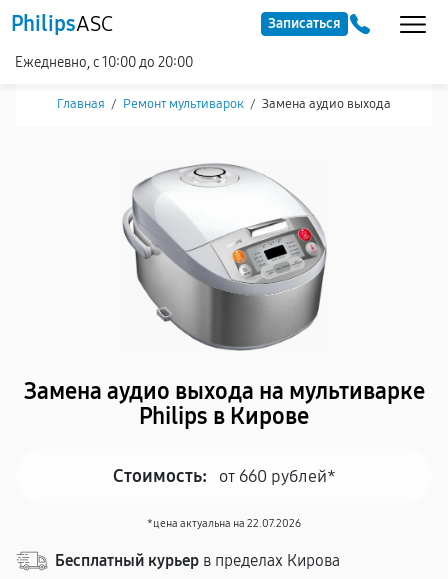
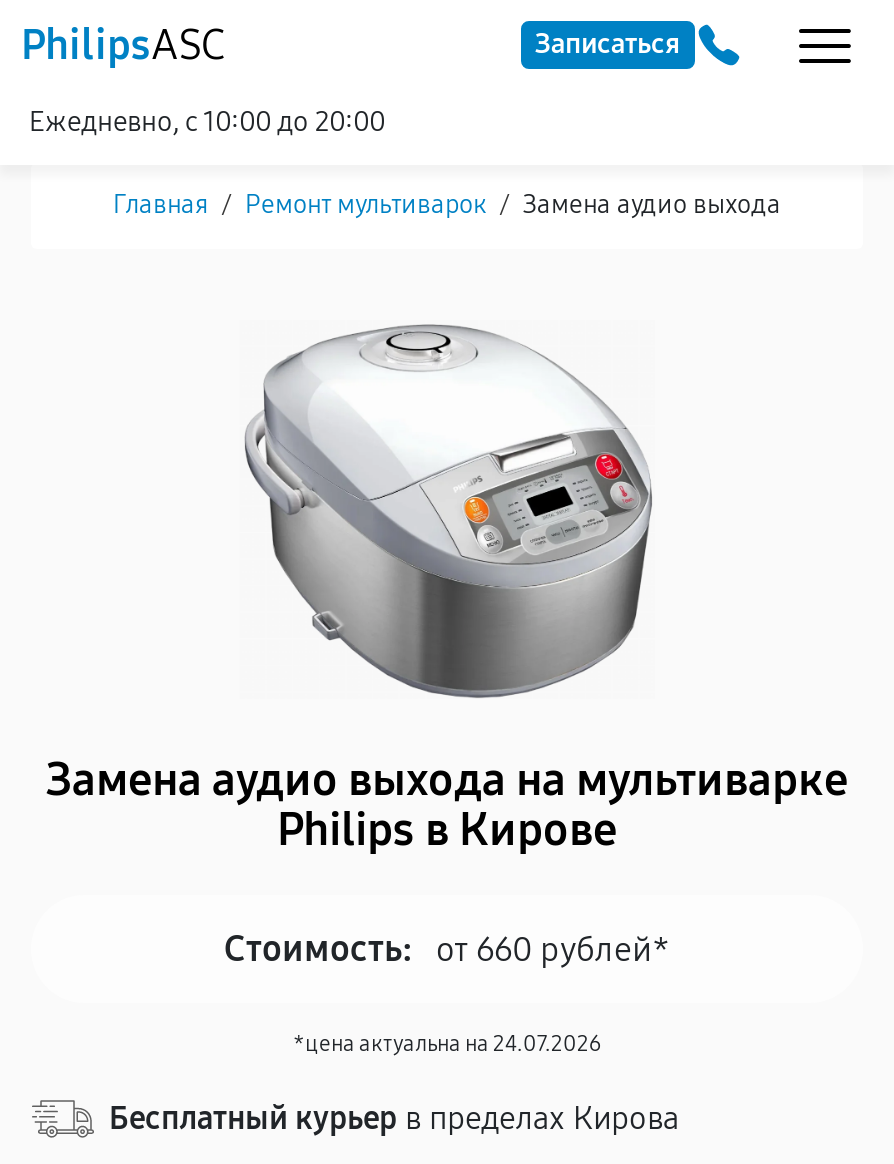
[147,517,301,530] *цена актуальна на 22.07.2026 -> [293,1031,601,1057] *цена актуальна на 24.07.2026

